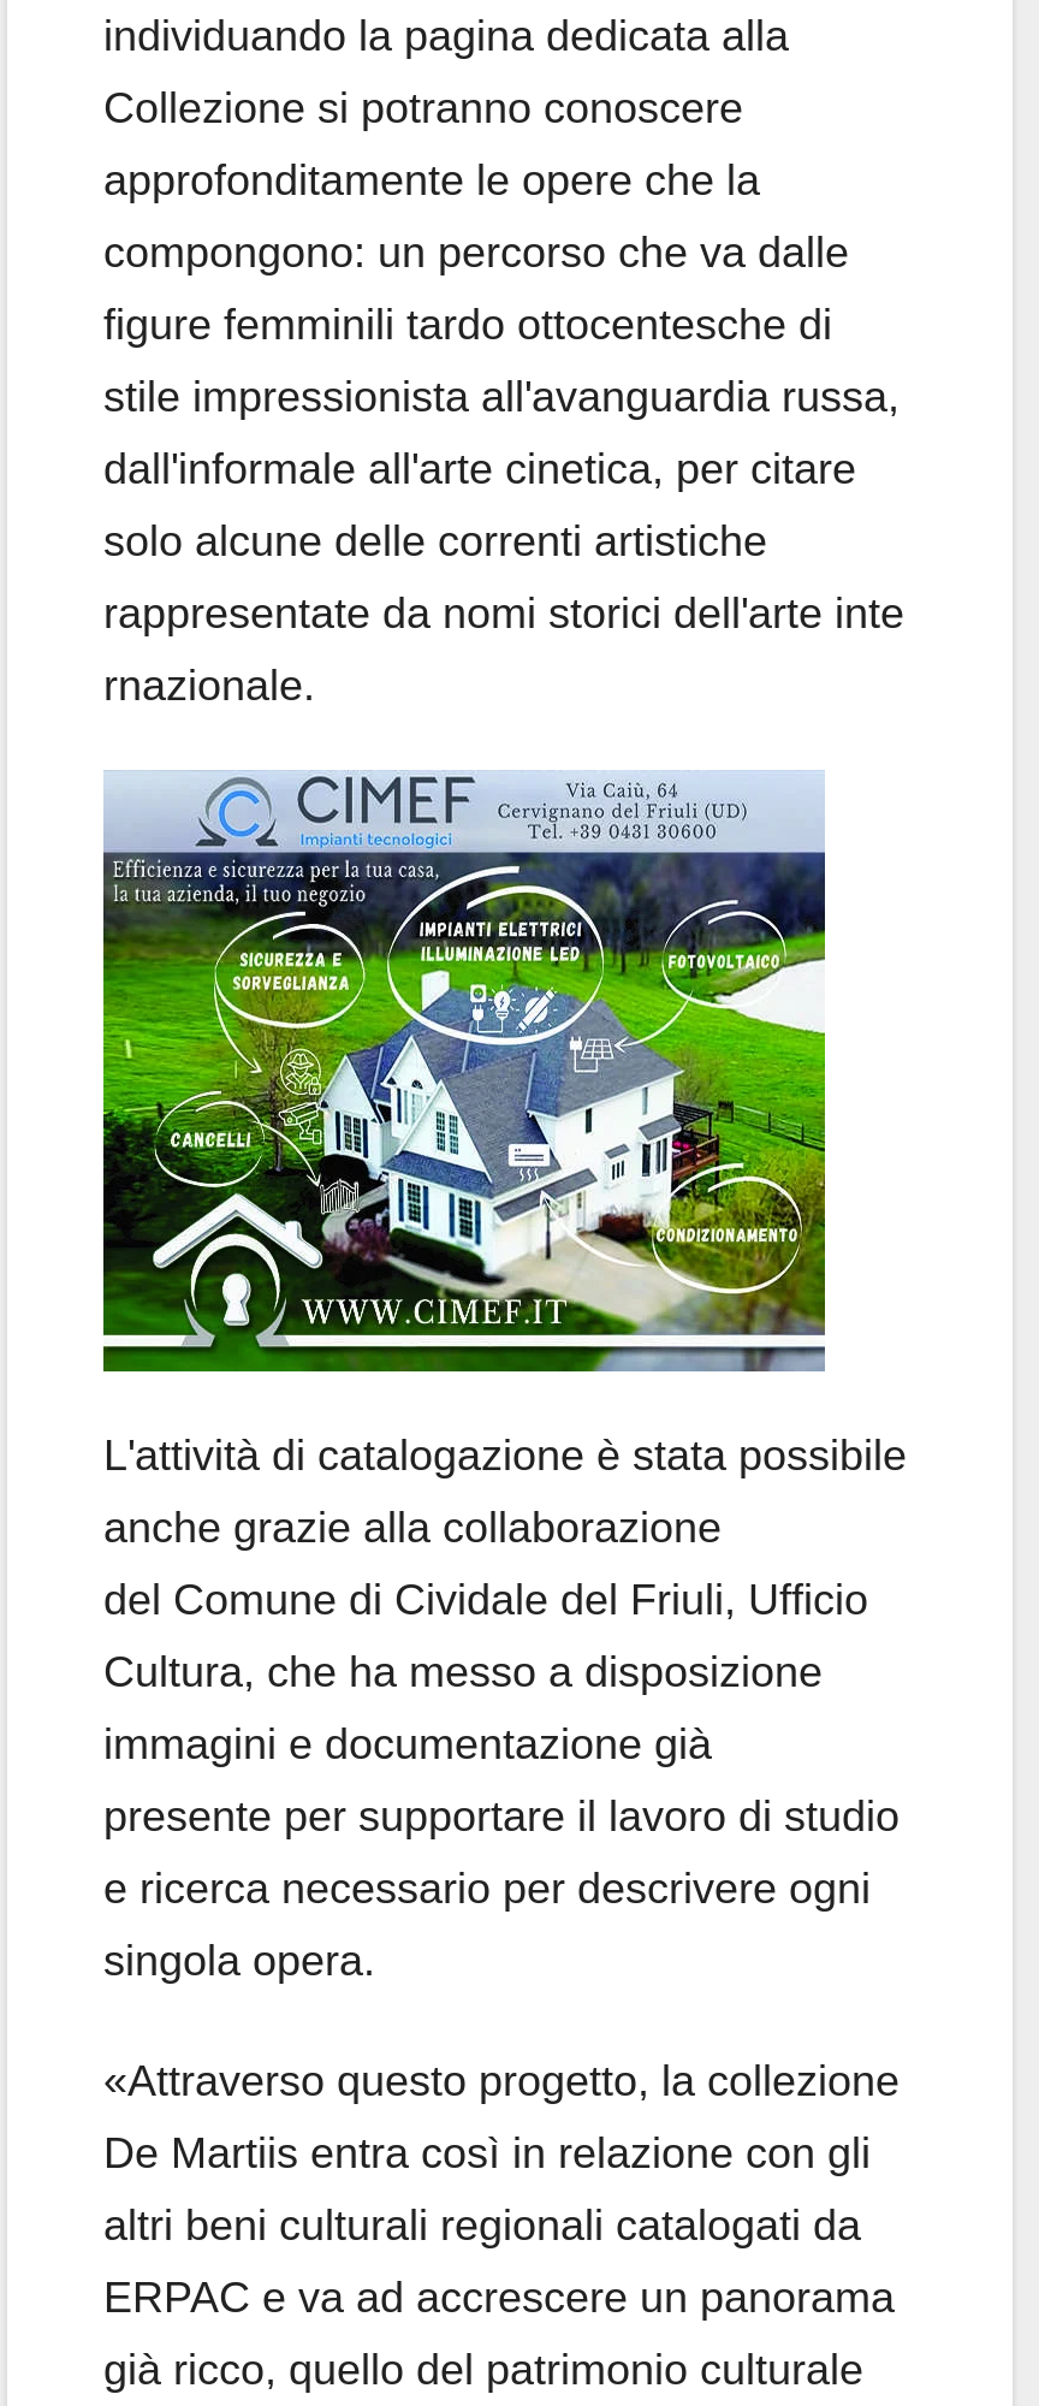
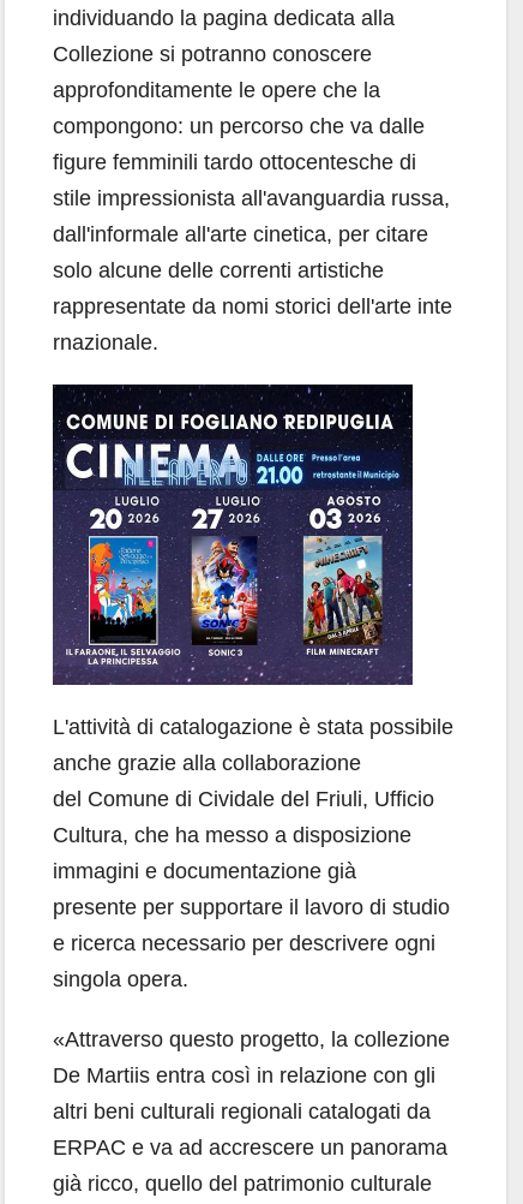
[101,770,827,1374] [image] -> [52,383,414,686] [image]

